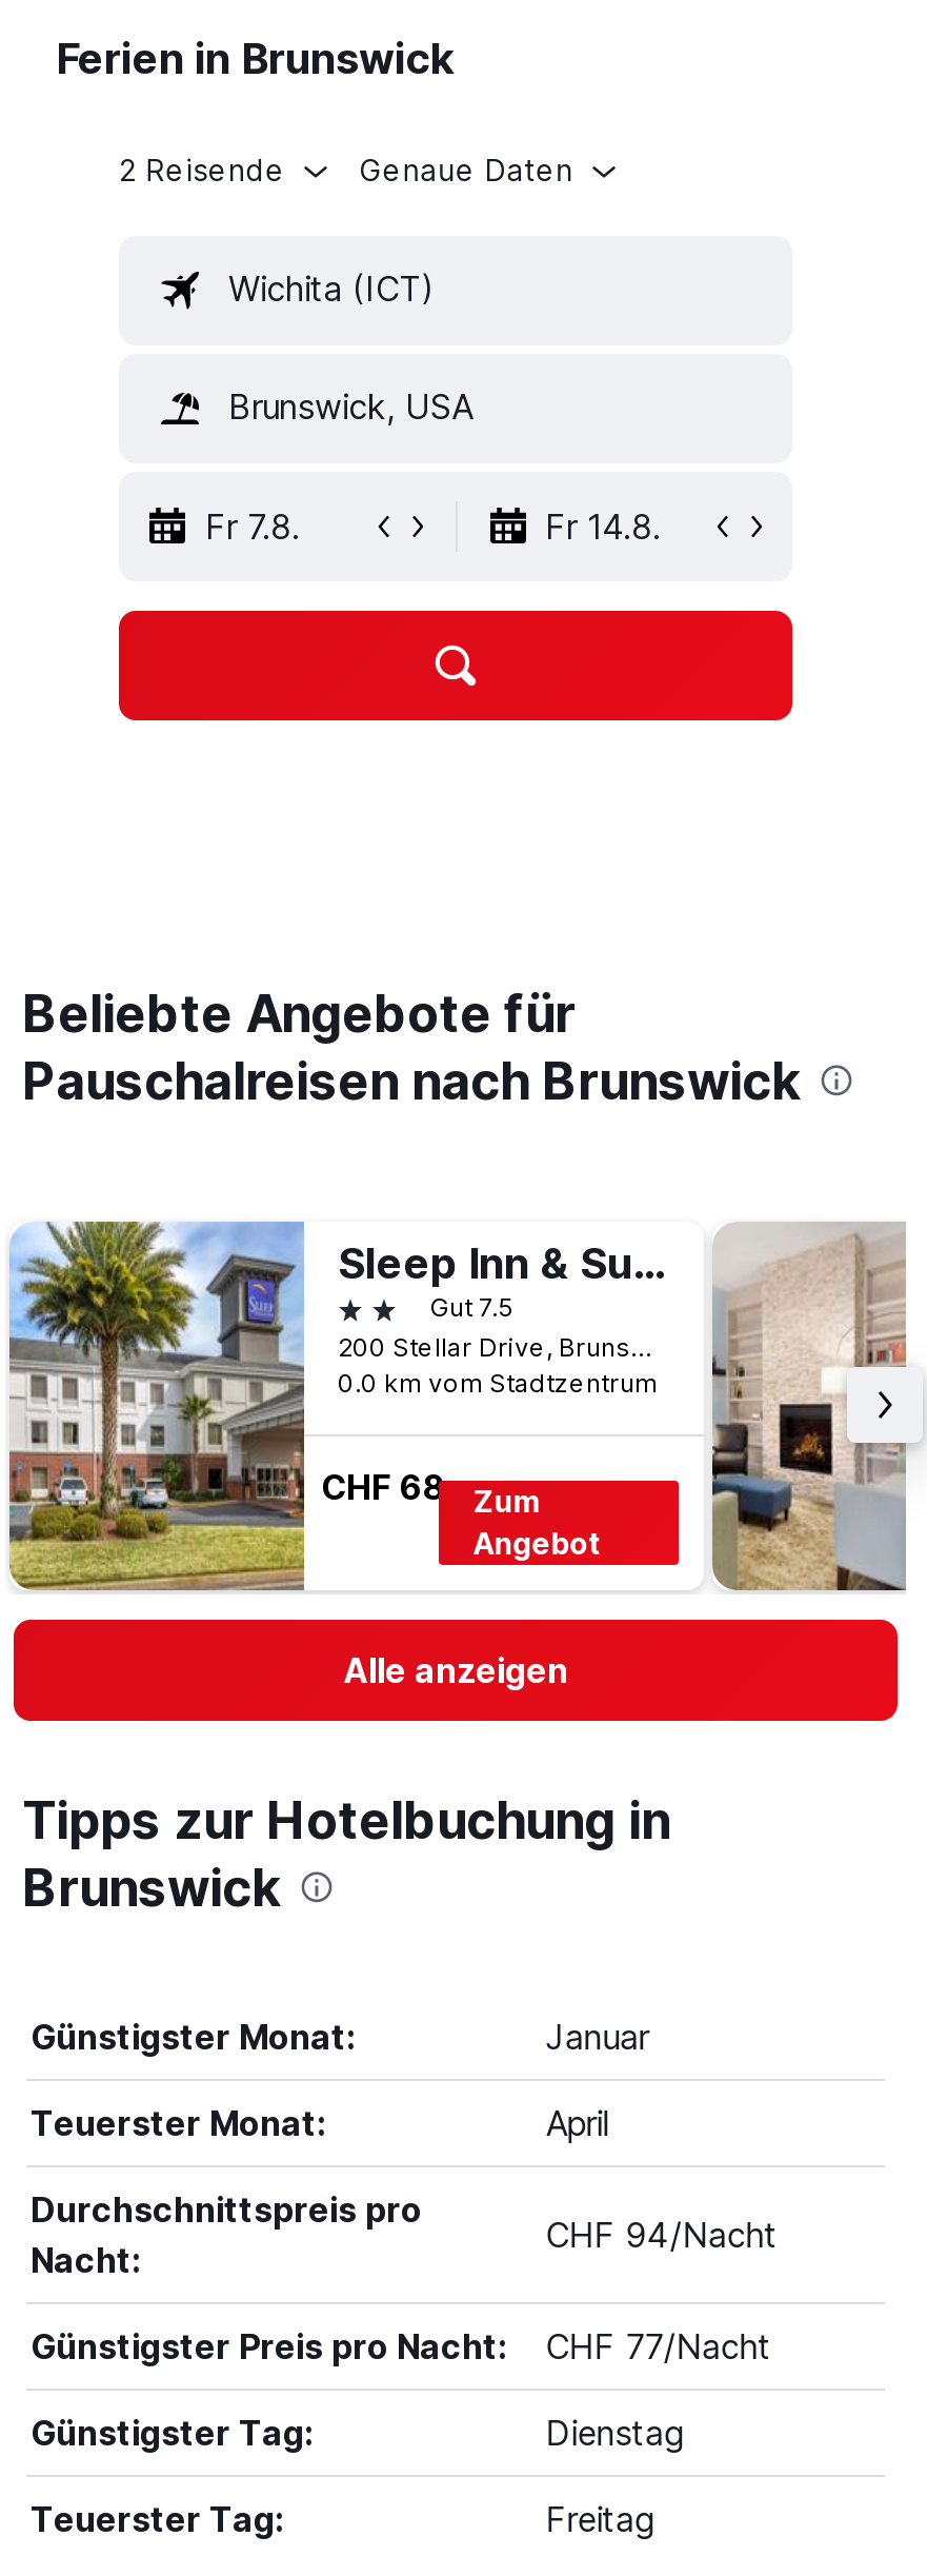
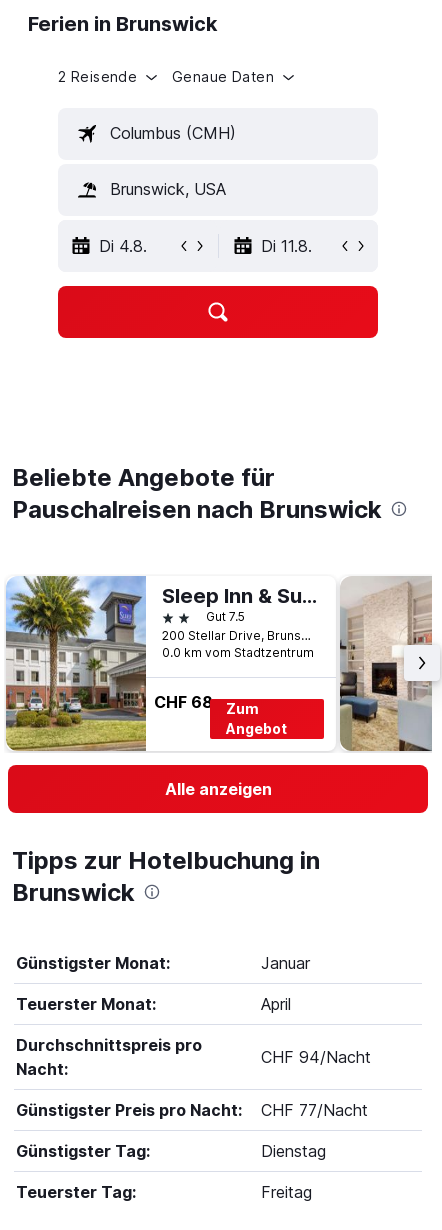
[228,268,435,310] Wichita (ICT) -> [110,123,236,143] Columbus (CMH)
[205,505,661,547] Fr 7.8. | Fr 14.8. -> [99,236,311,256] Di 4.8. | Di 11.8.

